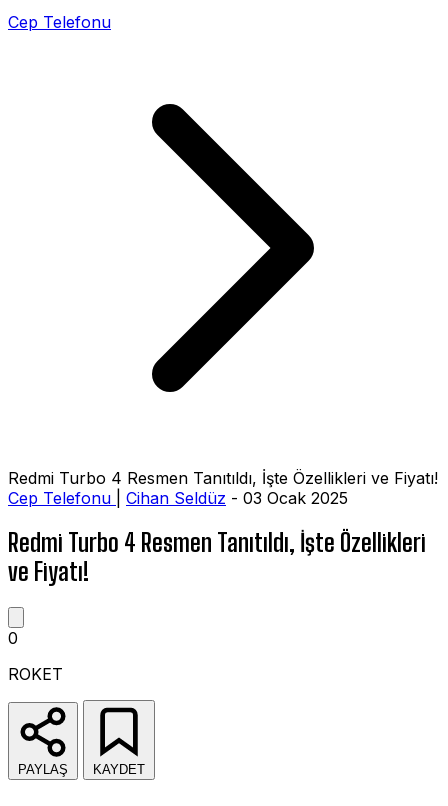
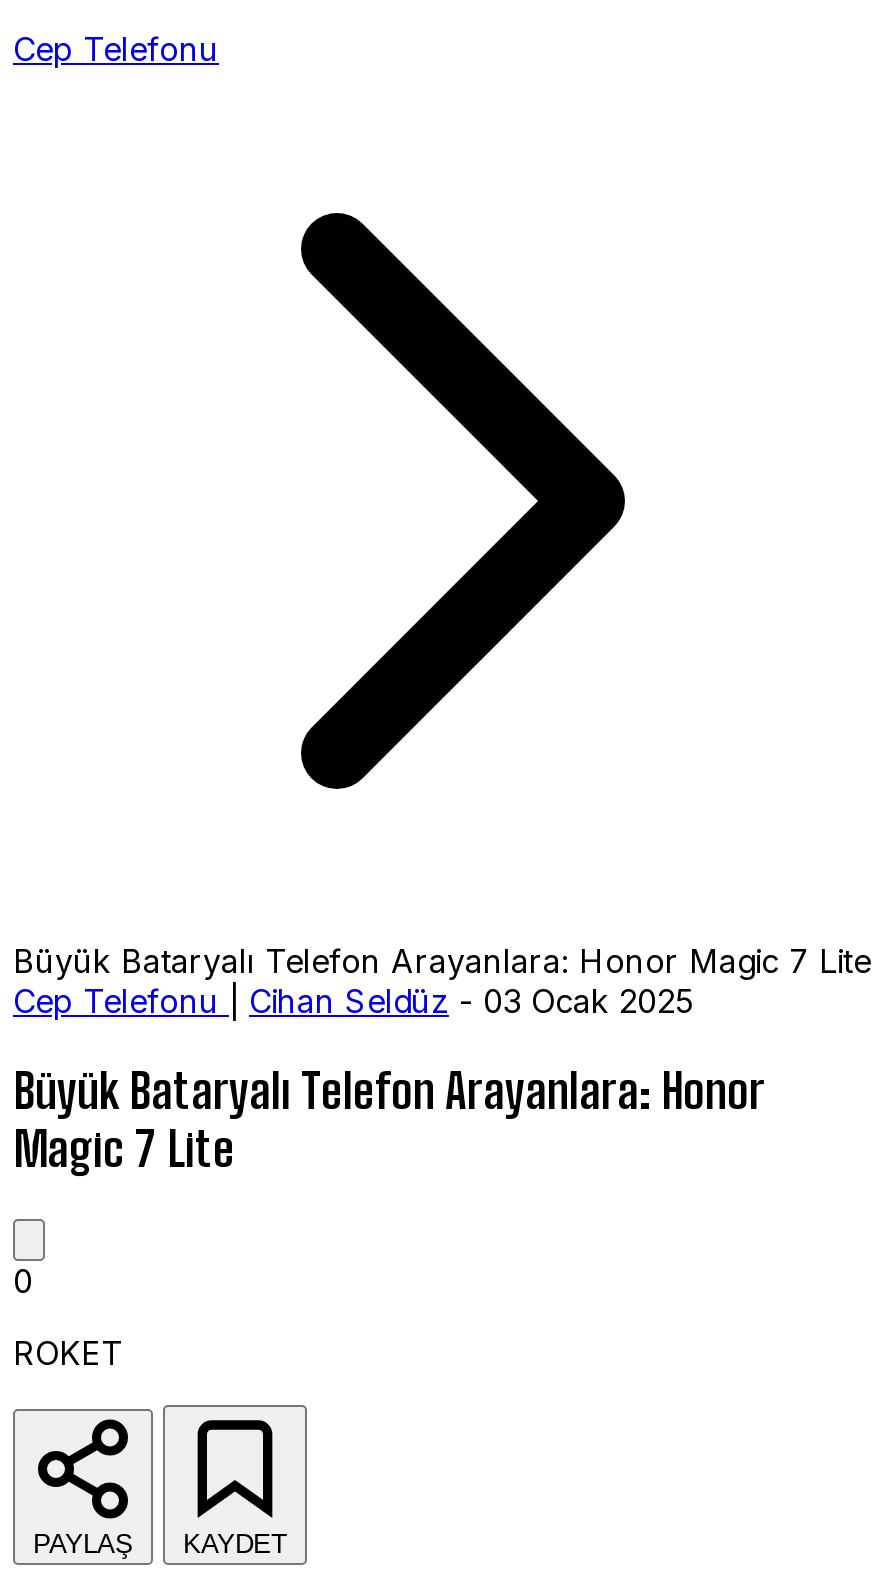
[8,468,438,488] Redmi Turbo 4 Resmen Tanıtıldı, İşte Özellikleri ve Fiyatı! -> [13,941,871,981] Büyük Bataryalı Telefon Arayanlara: Honor Magic 7 Lite
[8,528,426,586] Redmi Turbo 4 Resmen Tanıtıldı, İşte Özellikleri | ve Fiyatı! -> [13,1061,763,1177] Büyük Bataryalı Telefon Arayanlara: Honor | Magic 7 Lite

